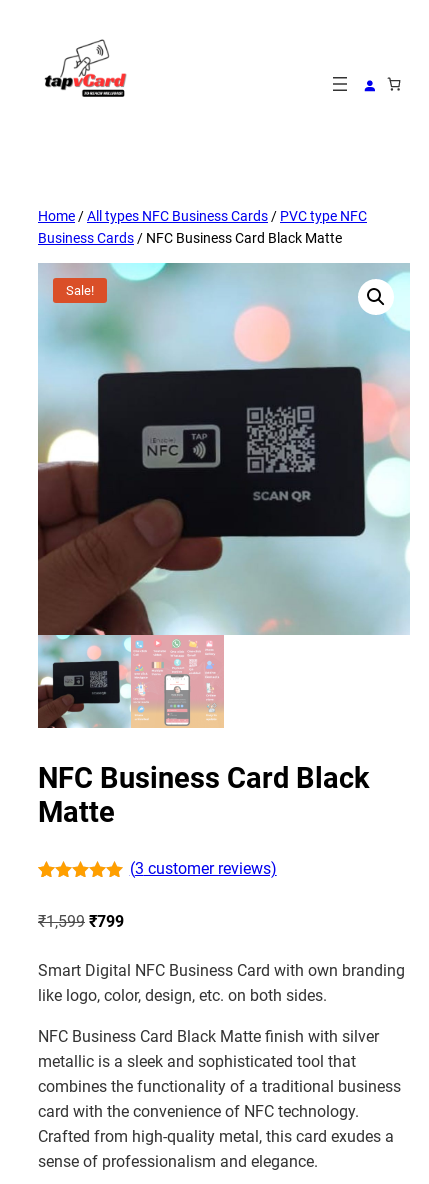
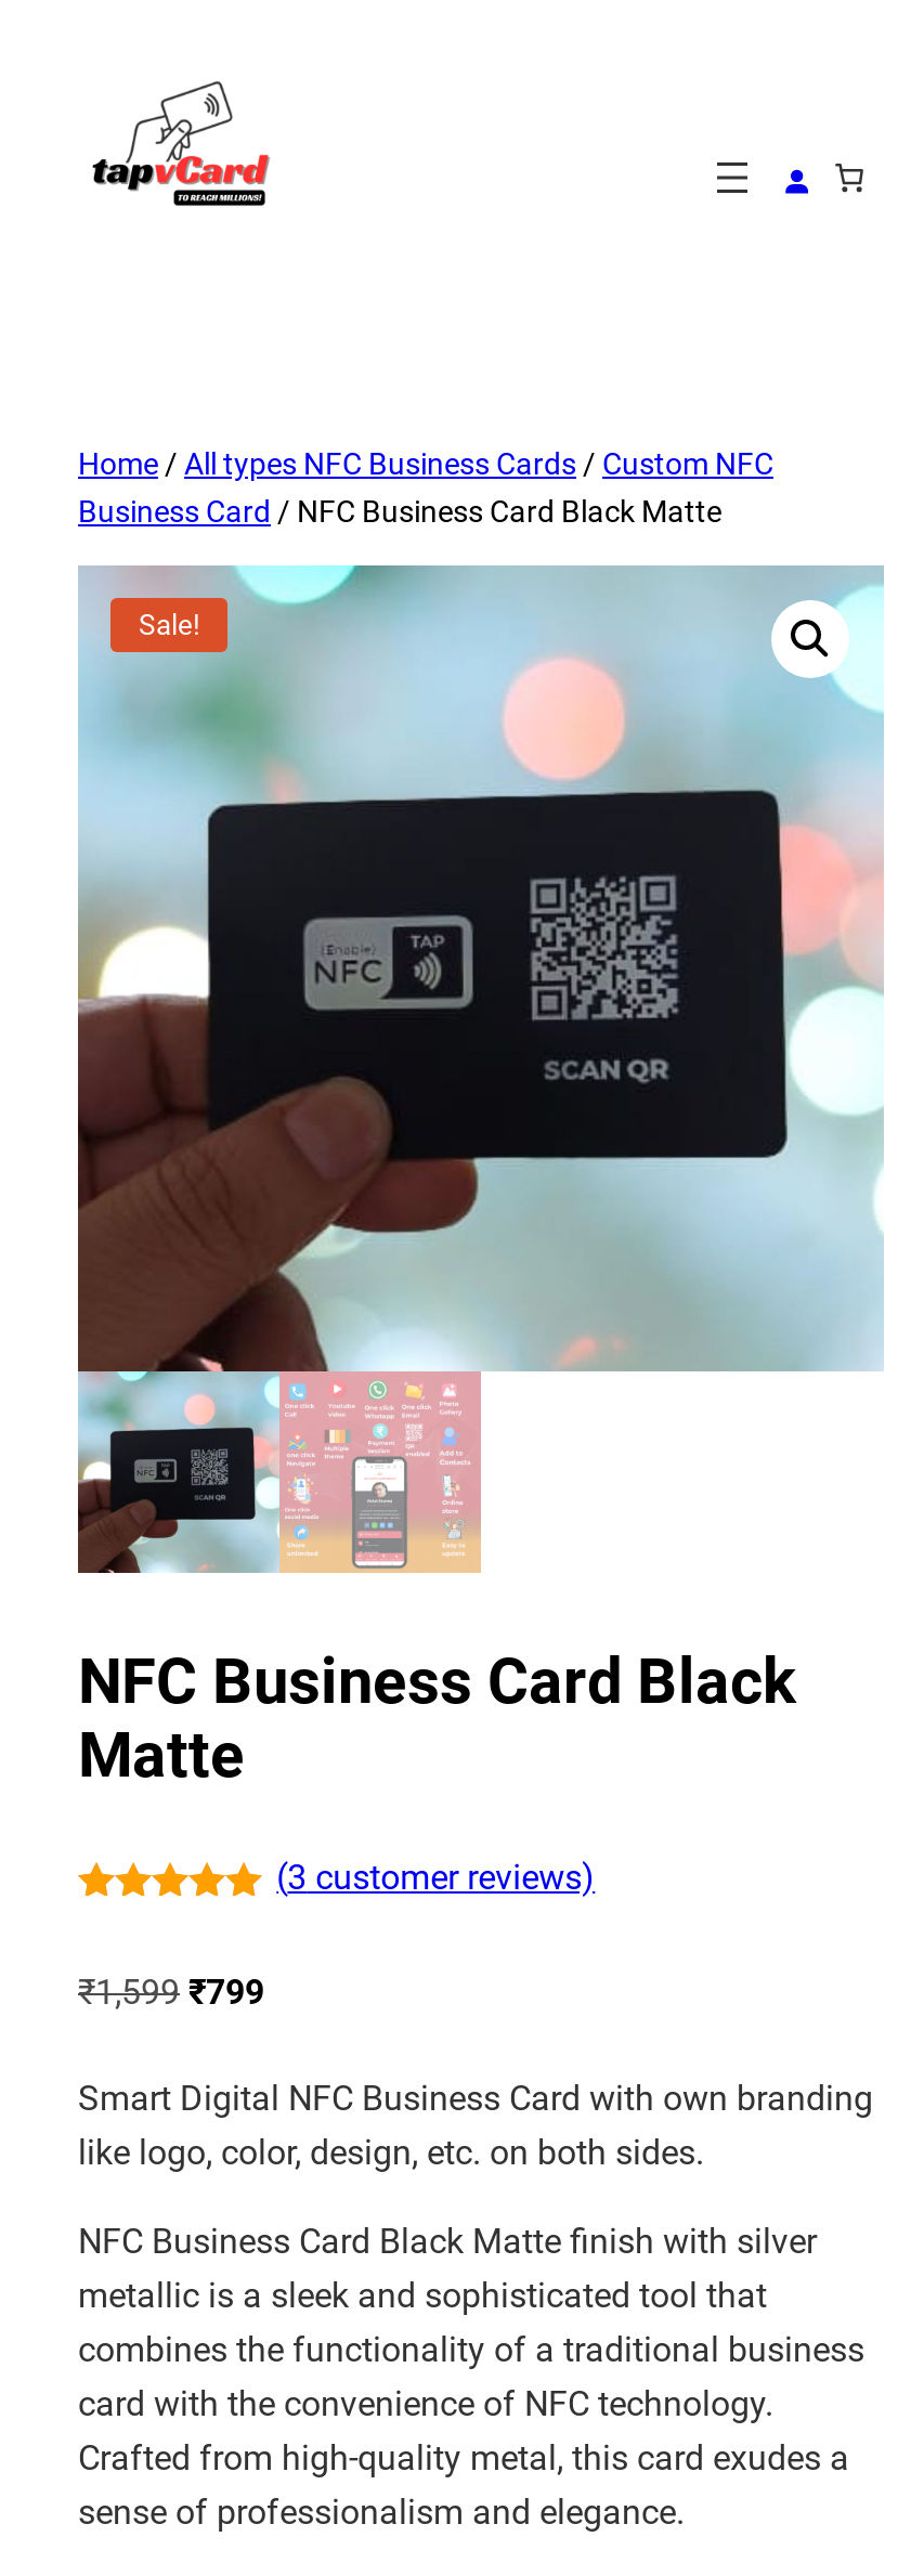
[38,208,367,246] Home / All types NFC Business Cards / PVC type NFC | Business Cards / NFC Business Card Black Matte -> [78,447,773,529] Home / All types NFC Business Cards / Custom NFC | Business Card / NFC Business Card Black Matte

